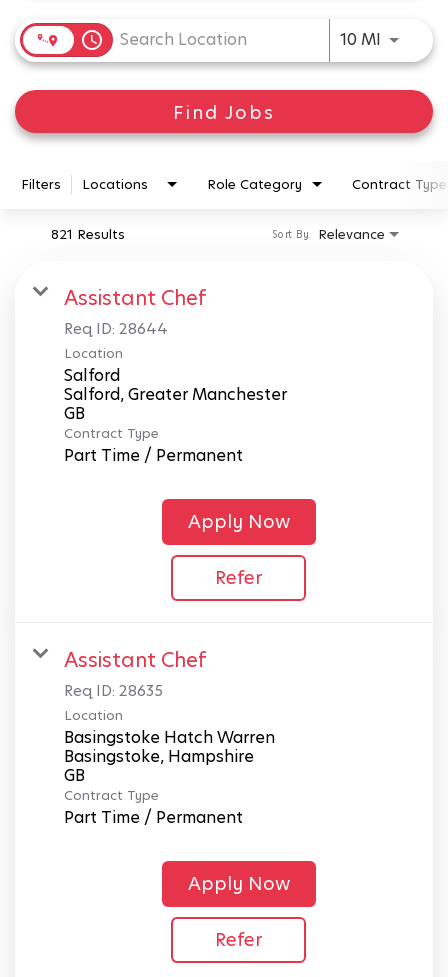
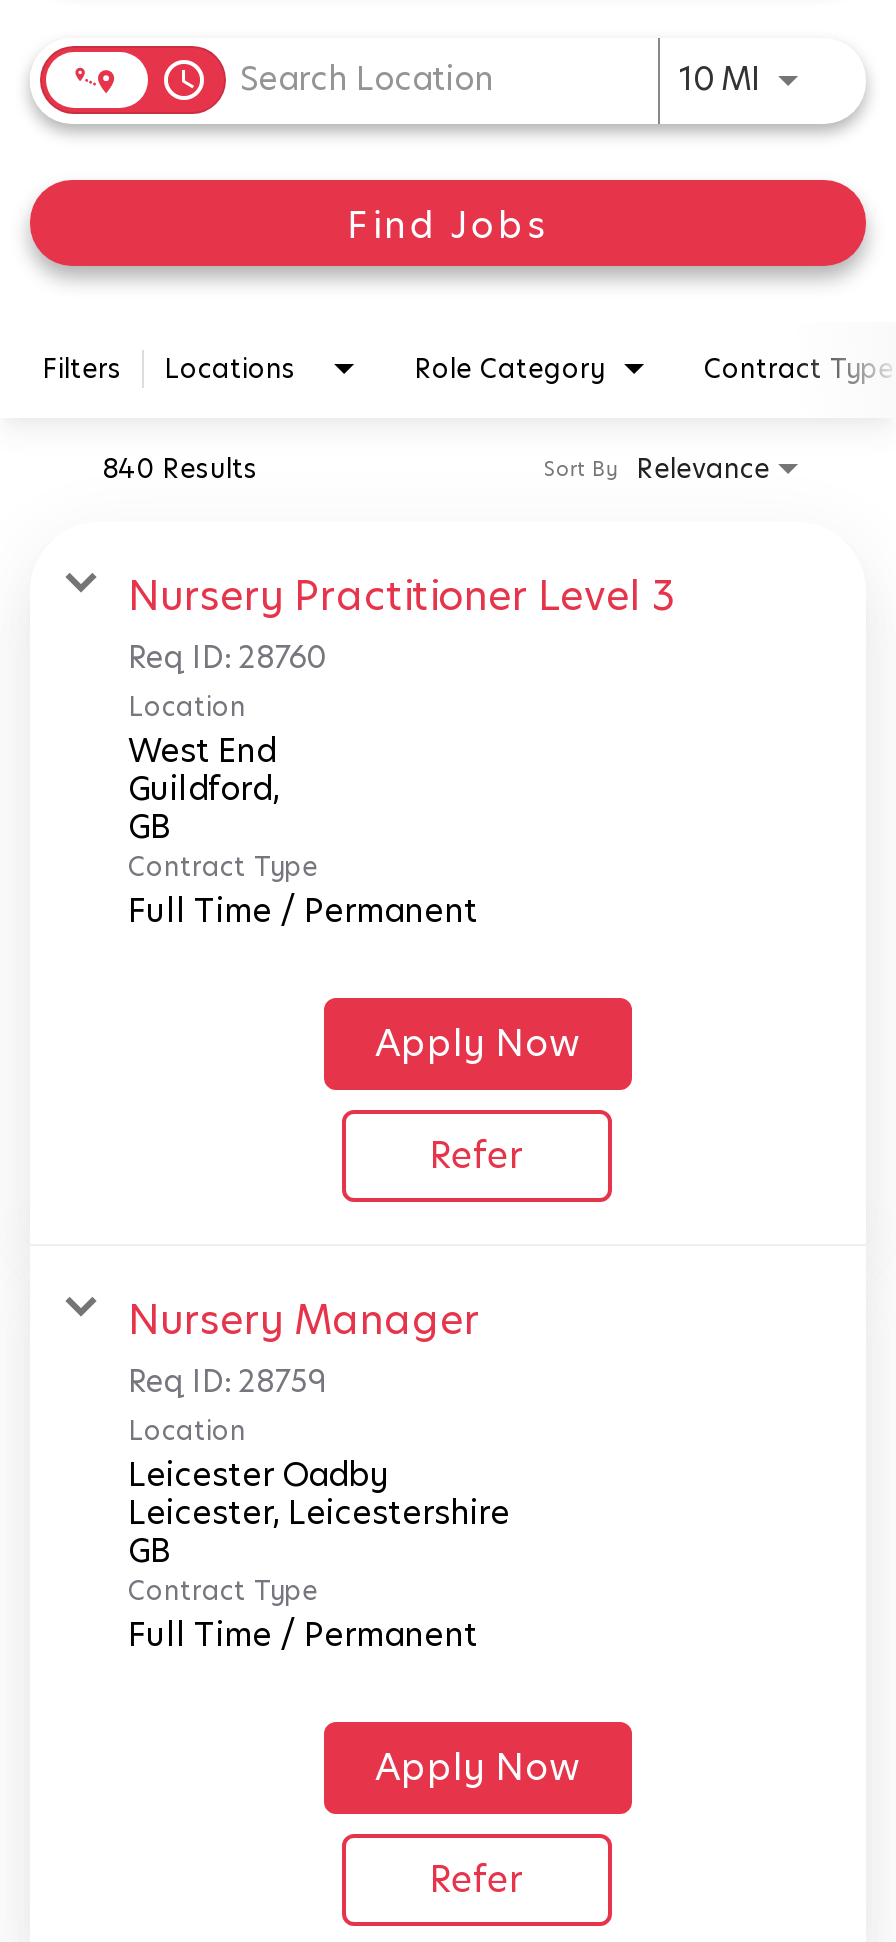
[51,225,125,244] 821 Results -> [102,449,258,487] 840 Results
[64,284,206,339] Assistant Chef | Req ID: 28644 -> [128,567,676,677] Nursery Practitioner Level 3 | Req ID: 28760
[64,364,287,406] Salford | Salford, Greater Manchester -> [128,727,280,811] West End | Guildford,
[64,444,243,467] Part Time / Permanent -> [128,887,478,933] Full Time / Permanent
[64,646,206,701] Assistant Chef | Req ID: 28635 -> [128,1291,480,1401] Nursery Manager | Req ID: 28759
[64,726,275,768] Basingstoke Hatch Warren | Basingstoke, Hampshire -> [128,1451,510,1535] Leicester Oadby | Leicester, Leicestershire
[64,806,243,829] Part Time / Permanent -> [128,1611,478,1657] Full Time / Permanent

